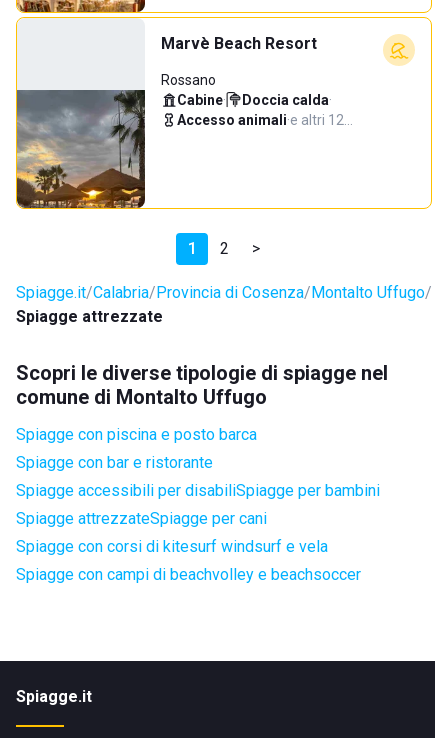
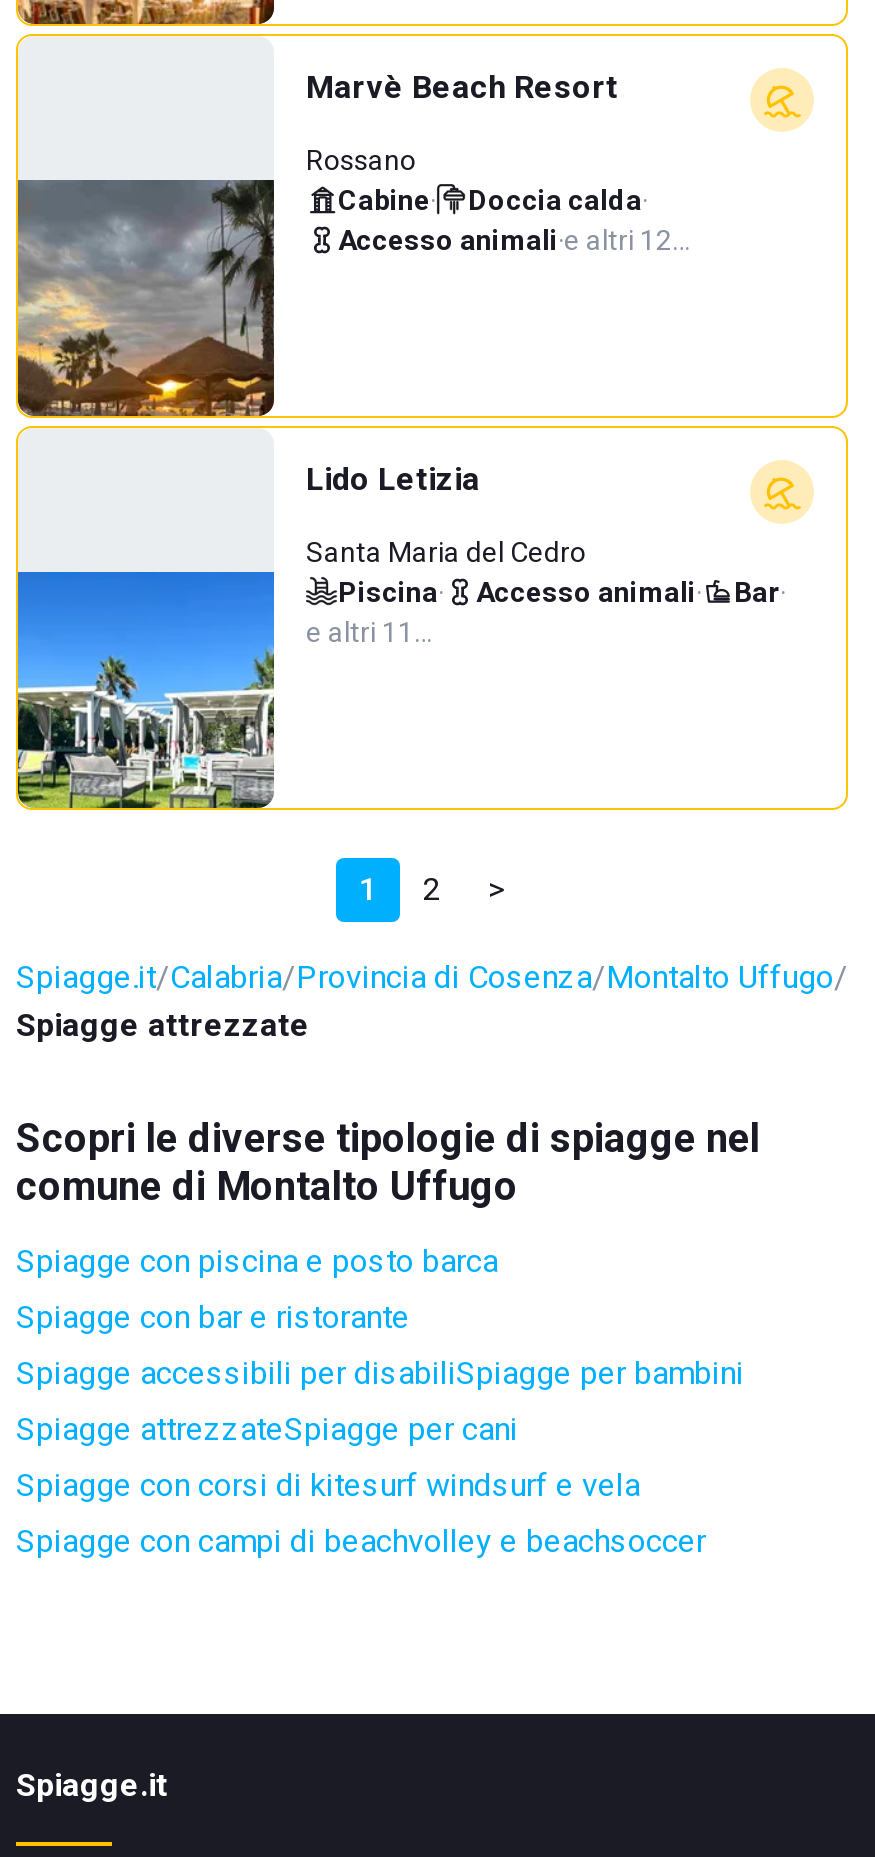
none -> [16,460,786,810] [image] | Lido Letizia | Santa Maria del Cedro | Piscina· | Accesso animali· | Bar· | e altri 11…

